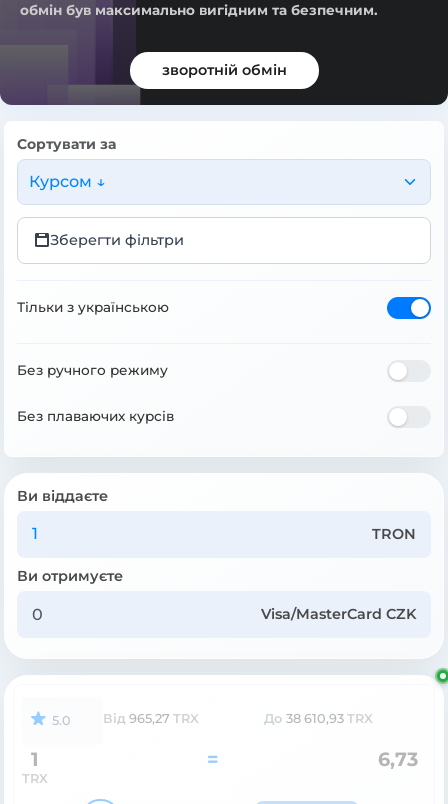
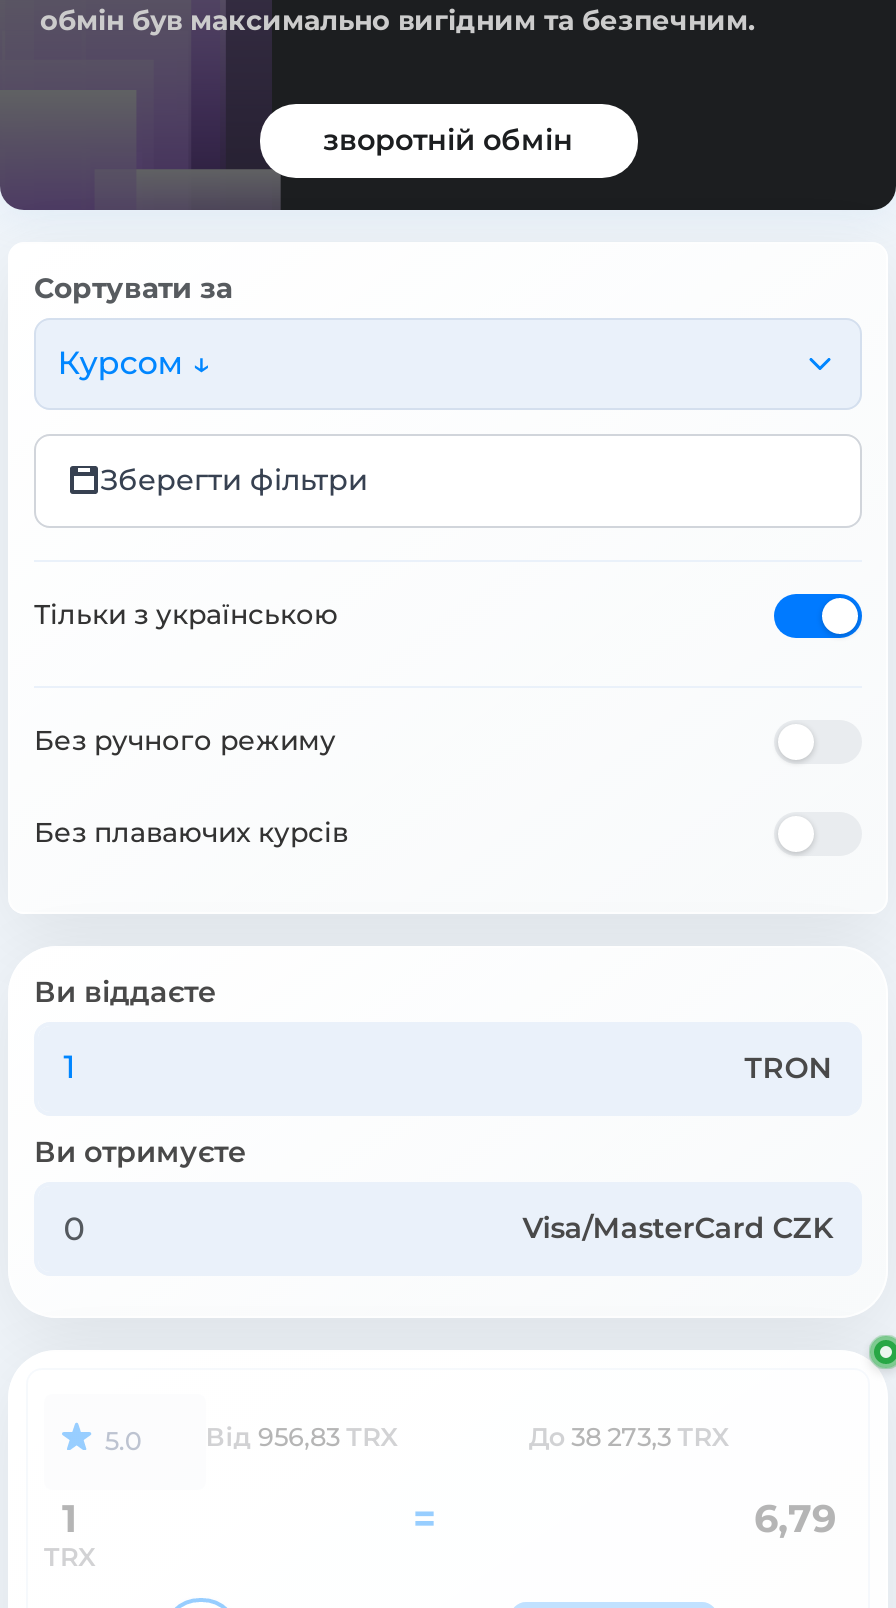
[103,711,199,726] Від 965,27 TRX -> [206,1422,398,1452] Від 956,83 TRX
[264,711,373,726] До 38 610,93 TRX -> [529,1422,730,1452] До 38 273,3 TRX
[378,747,418,771] 6,73 -> [754,1494,836,1542] 6,79

